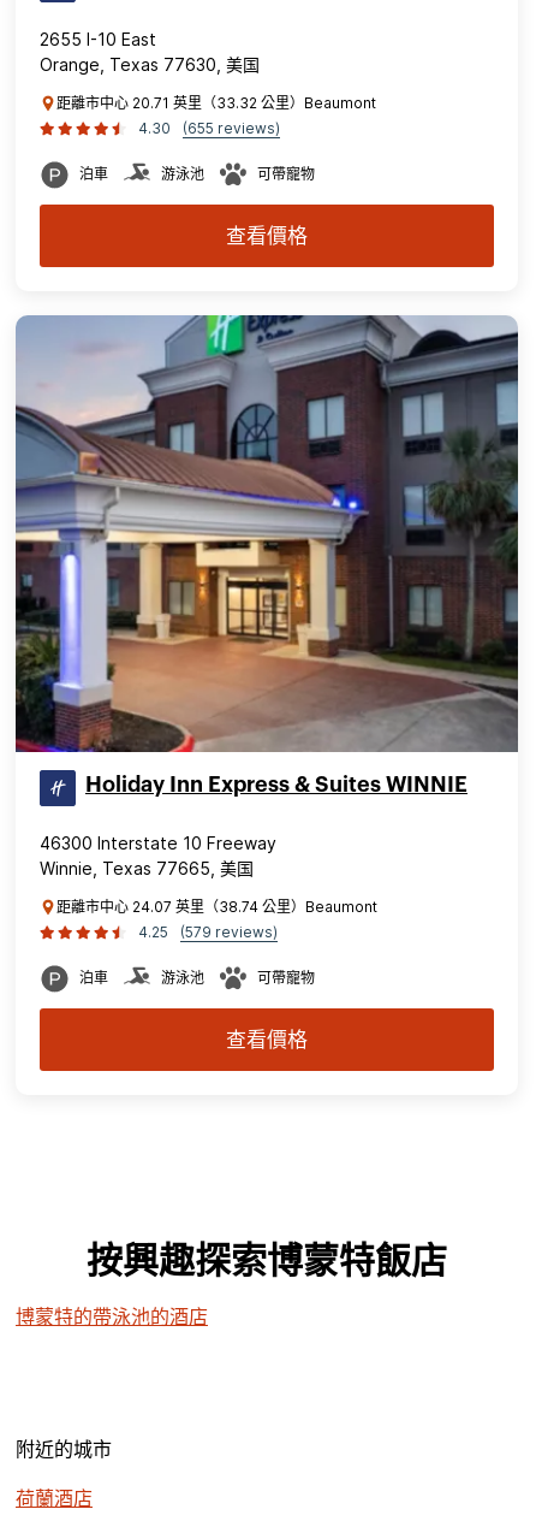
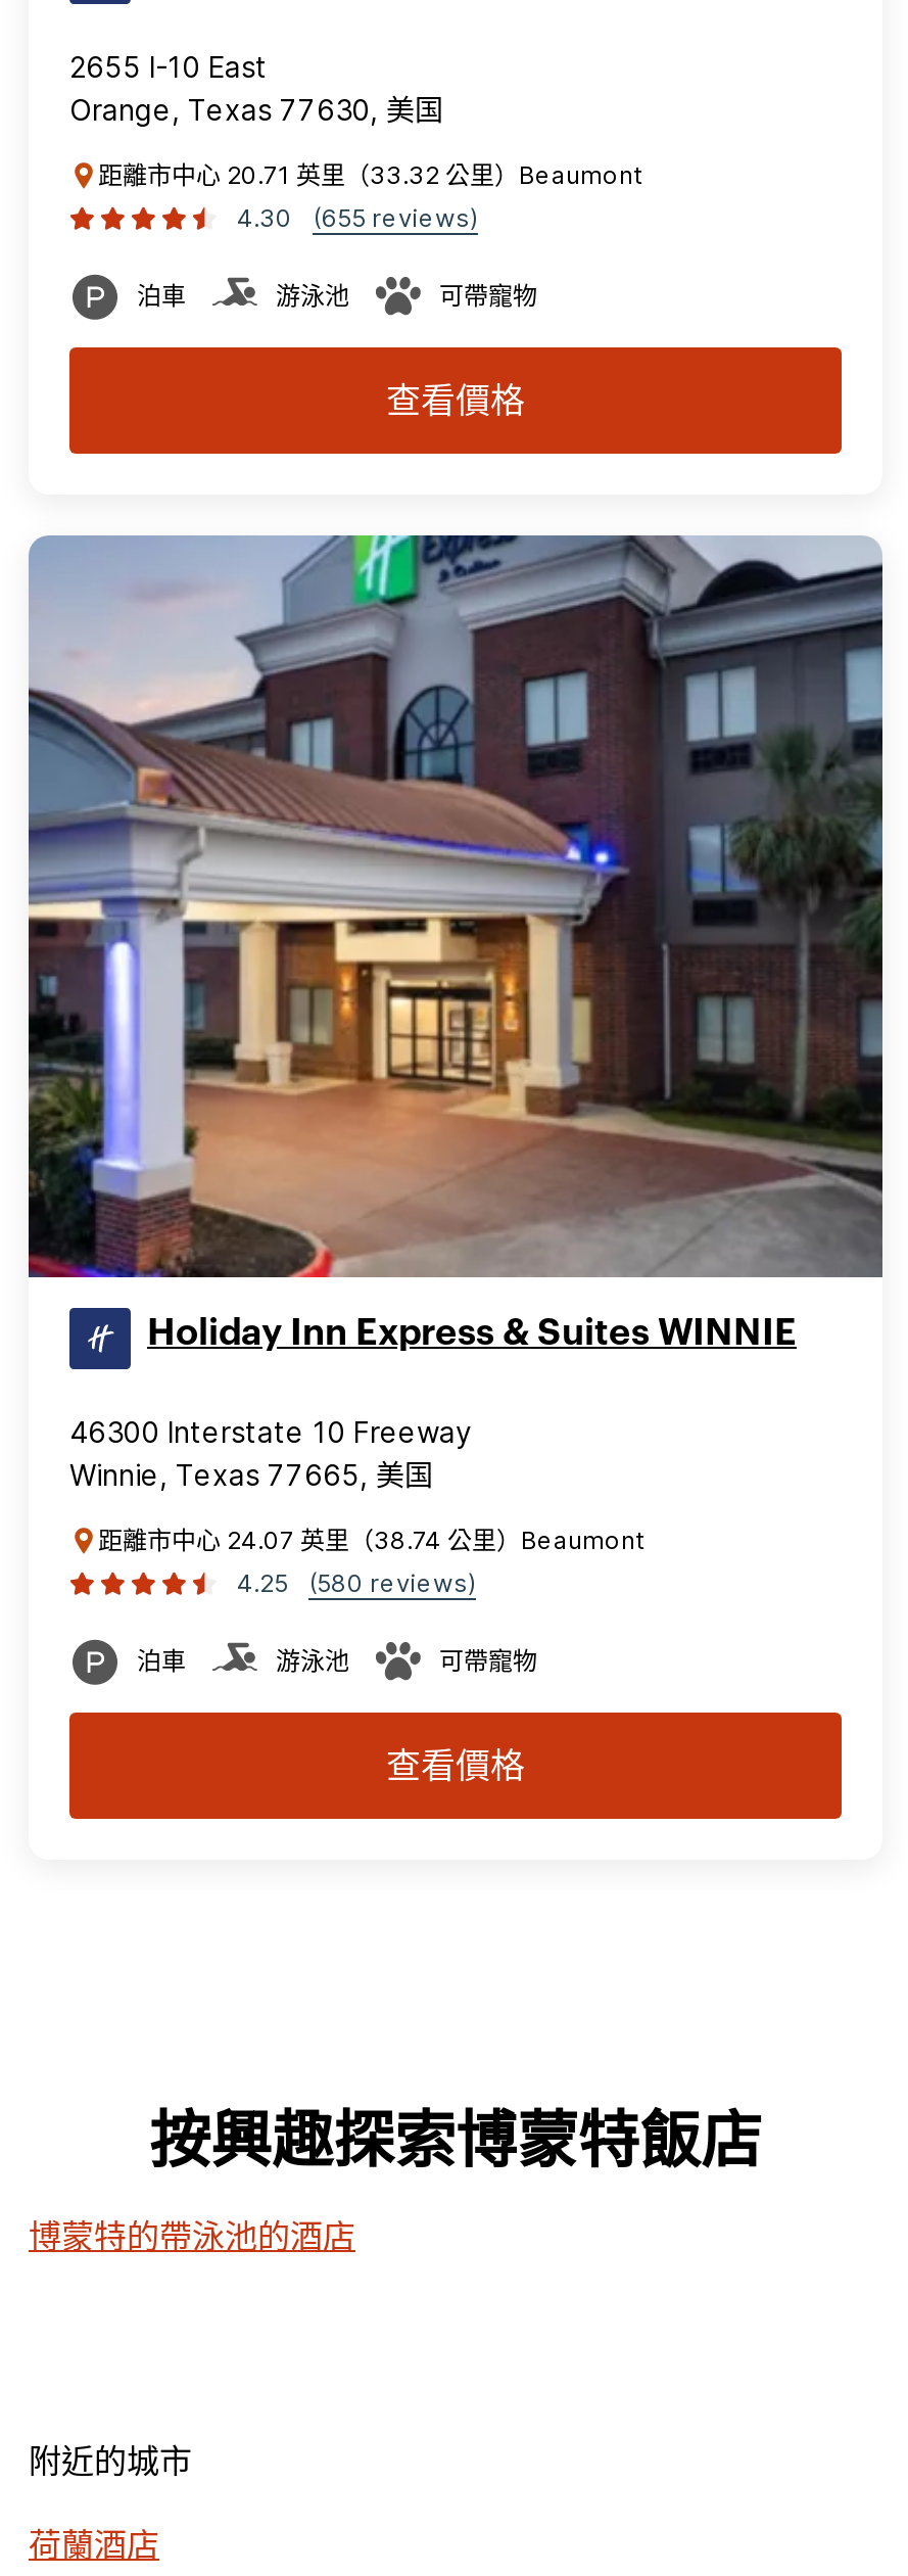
[138,923,278,941] 4.25 (579 reviews) -> [237,1567,476,1598] 4.25 (580 reviews)

